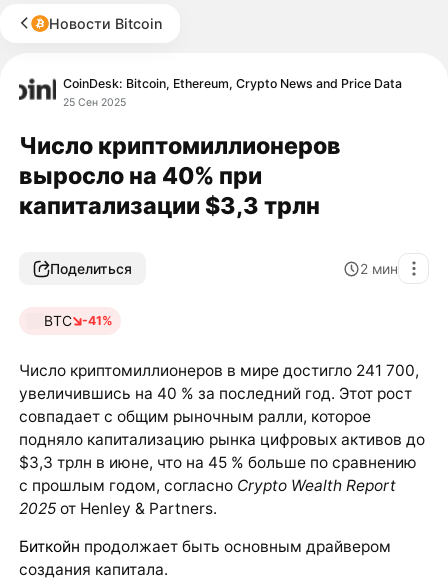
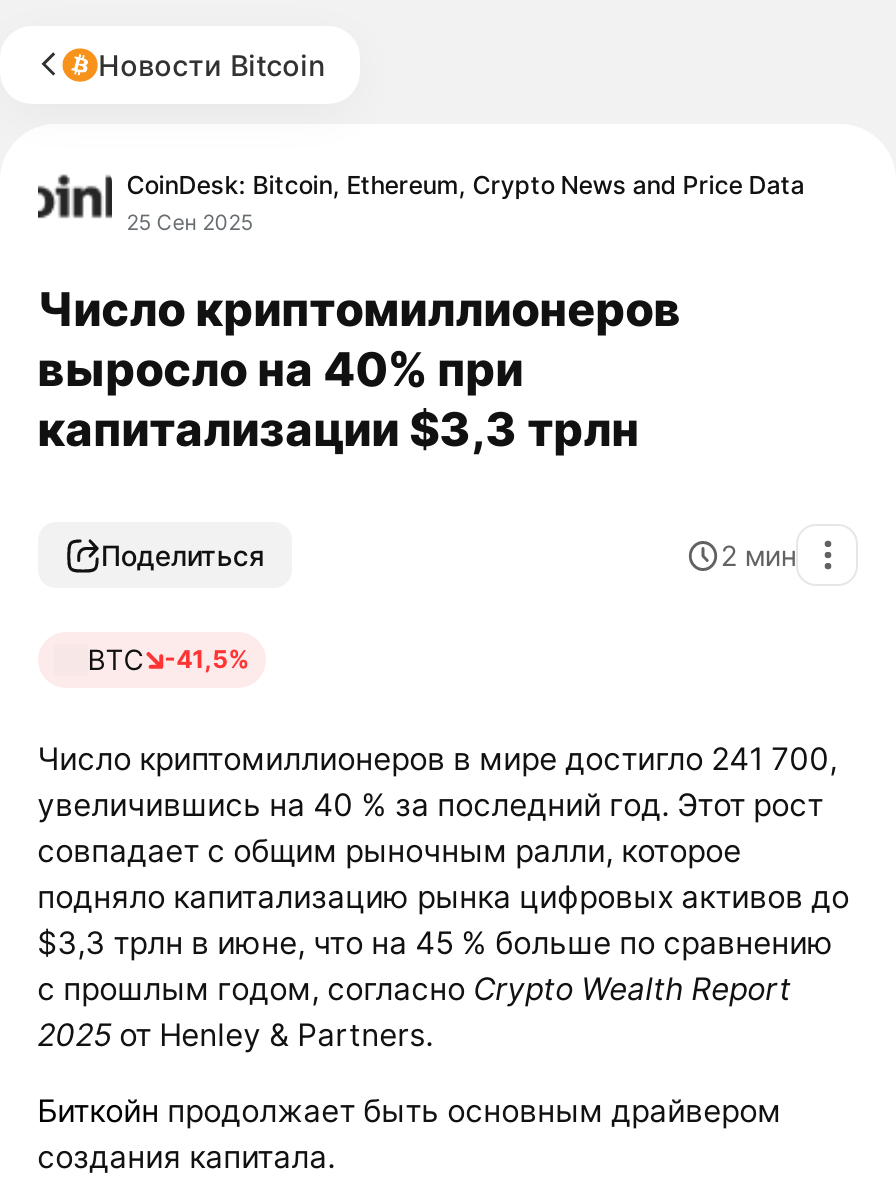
[44,312,113,329] BTC -41% -> [87,642,250,676] BTC -41,5%

